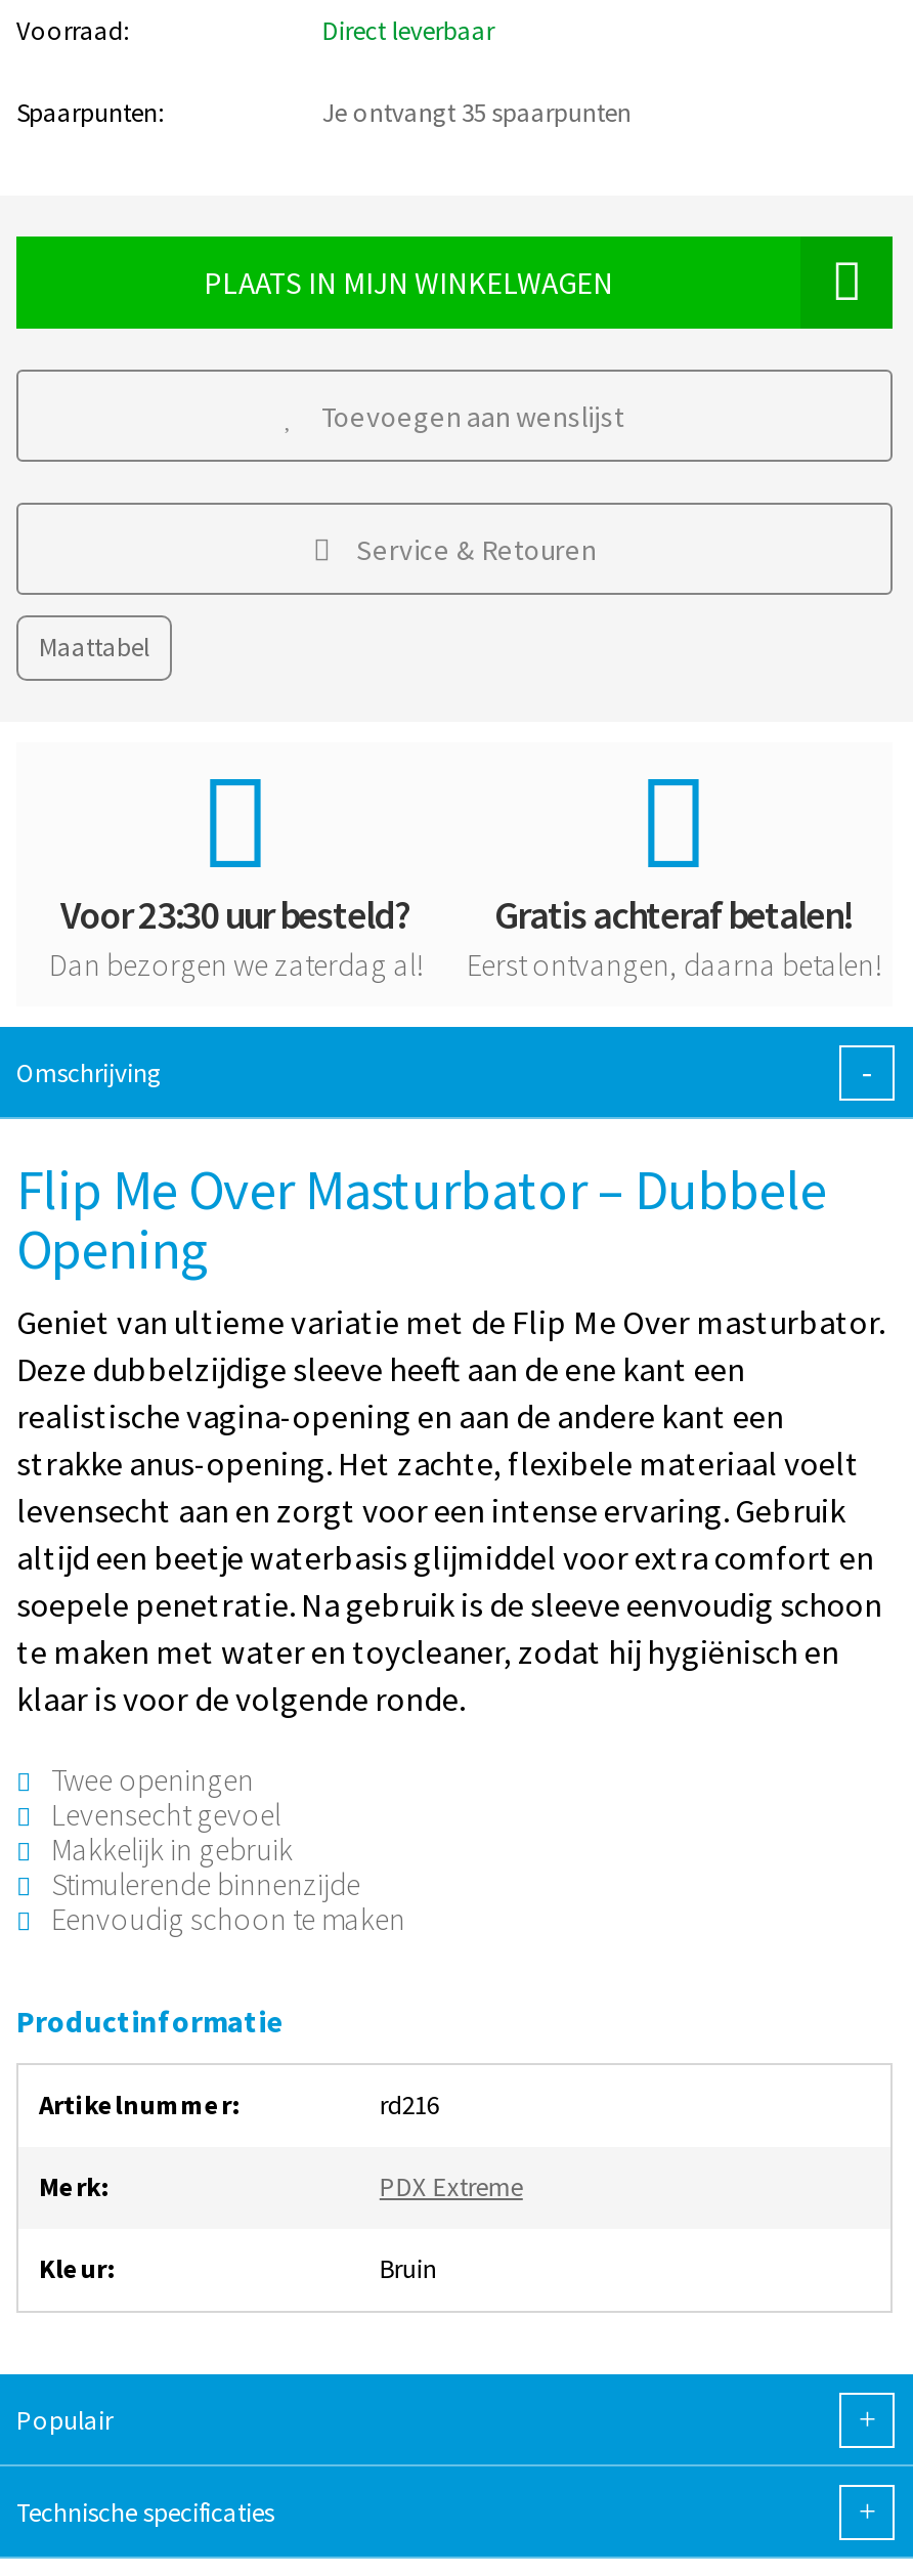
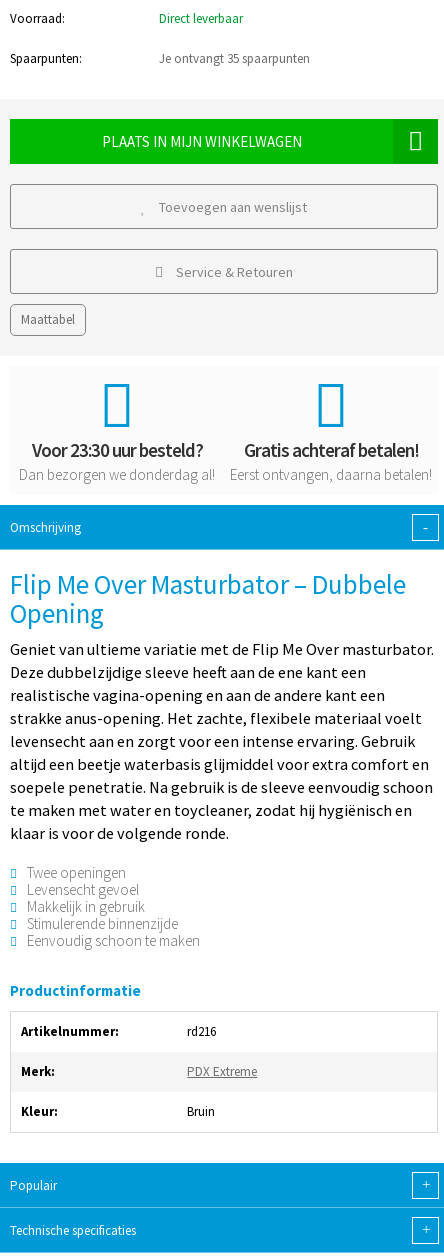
[49,945,422,984] Dan bezorgen we zaterdag al! -> [19,465,215,484] Dan bezorgen we donderdag al!

